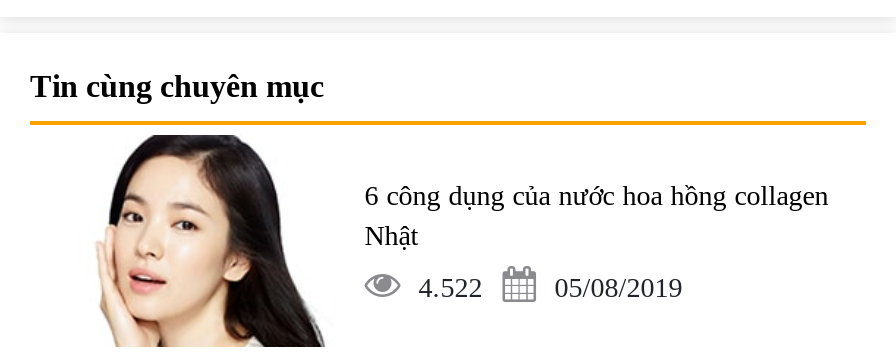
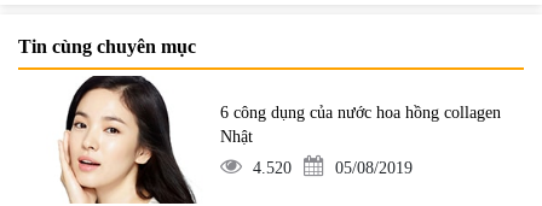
[410,273,482,303] 4.522 -> [248,159,292,177] 4.520

